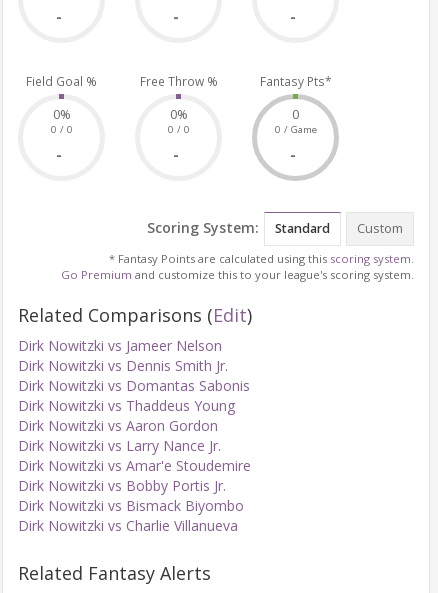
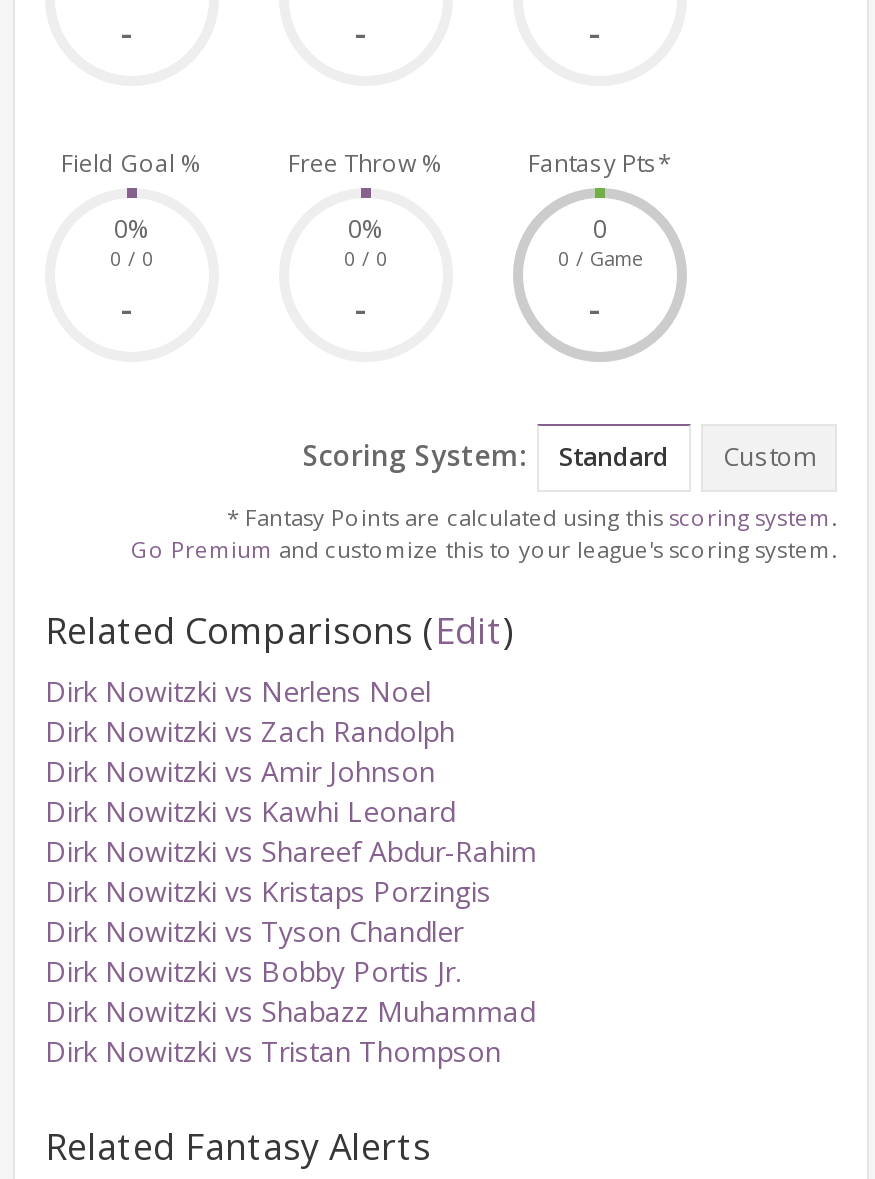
[18,336,251,475] Dirk Nowitzki vs Jameer Nelson | Dirk Nowitzki vs Dennis Smith Jr. | Dirk Nowitzki vs Domantas Sabonis | Dirk Nowitzki vs Thaddeus Young | Dirk Nowitzki vs Aaron Gordon | Dirk Nowitzki vs Larry Nance Jr. | Dirk Nowitzki vs Amar'e Stoudemire -> [45,671,537,949] Dirk Nowitzki vs Nerlens Noel | Dirk Nowitzki vs Zach Randolph | Dirk Nowitzki vs Amir Johnson | Dirk Nowitzki vs Kawhi Leonard | Dirk Nowitzki vs Shareef Abdur-Rahim | Dirk Nowitzki vs Kristaps Porzingis | Dirk Nowitzki vs Tyson Chandler
[18,496,244,515] Dirk Nowitzki vs Bismack Biyombo -> [45,991,535,1029] Dirk Nowitzki vs Shabazz Muhammad
[18,516,238,535] Dirk Nowitzki vs Charlie Villanueva -> [45,1031,501,1069] Dirk Nowitzki vs Tristan Thompson

